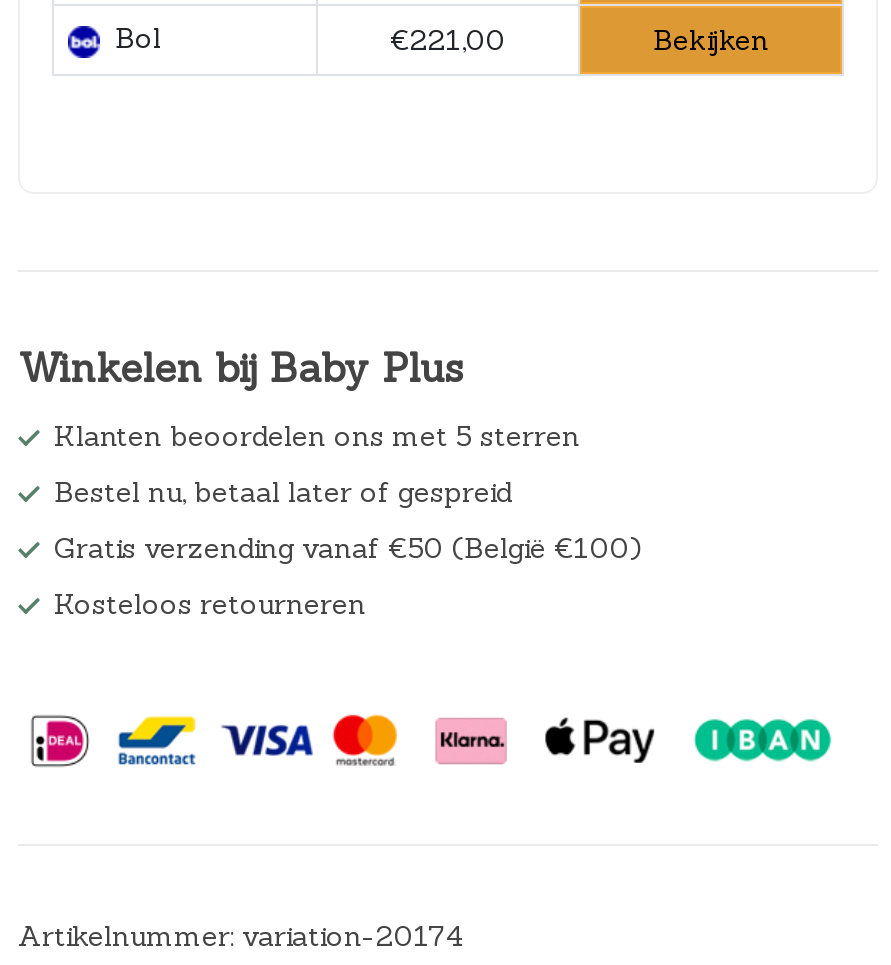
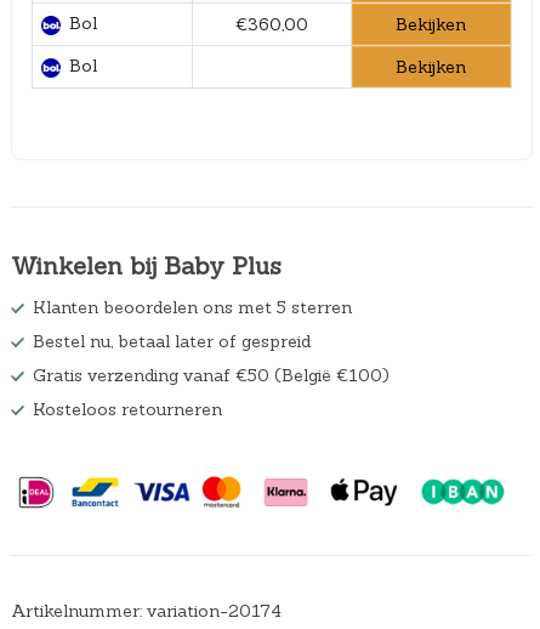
[390,23,506,59] €221,00 -> [65,13,467,77] €360,00 | Bekijken | Bol

